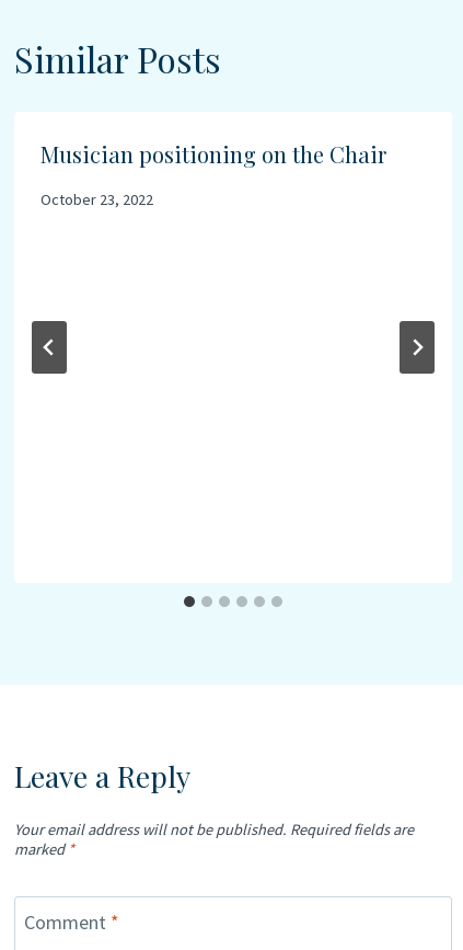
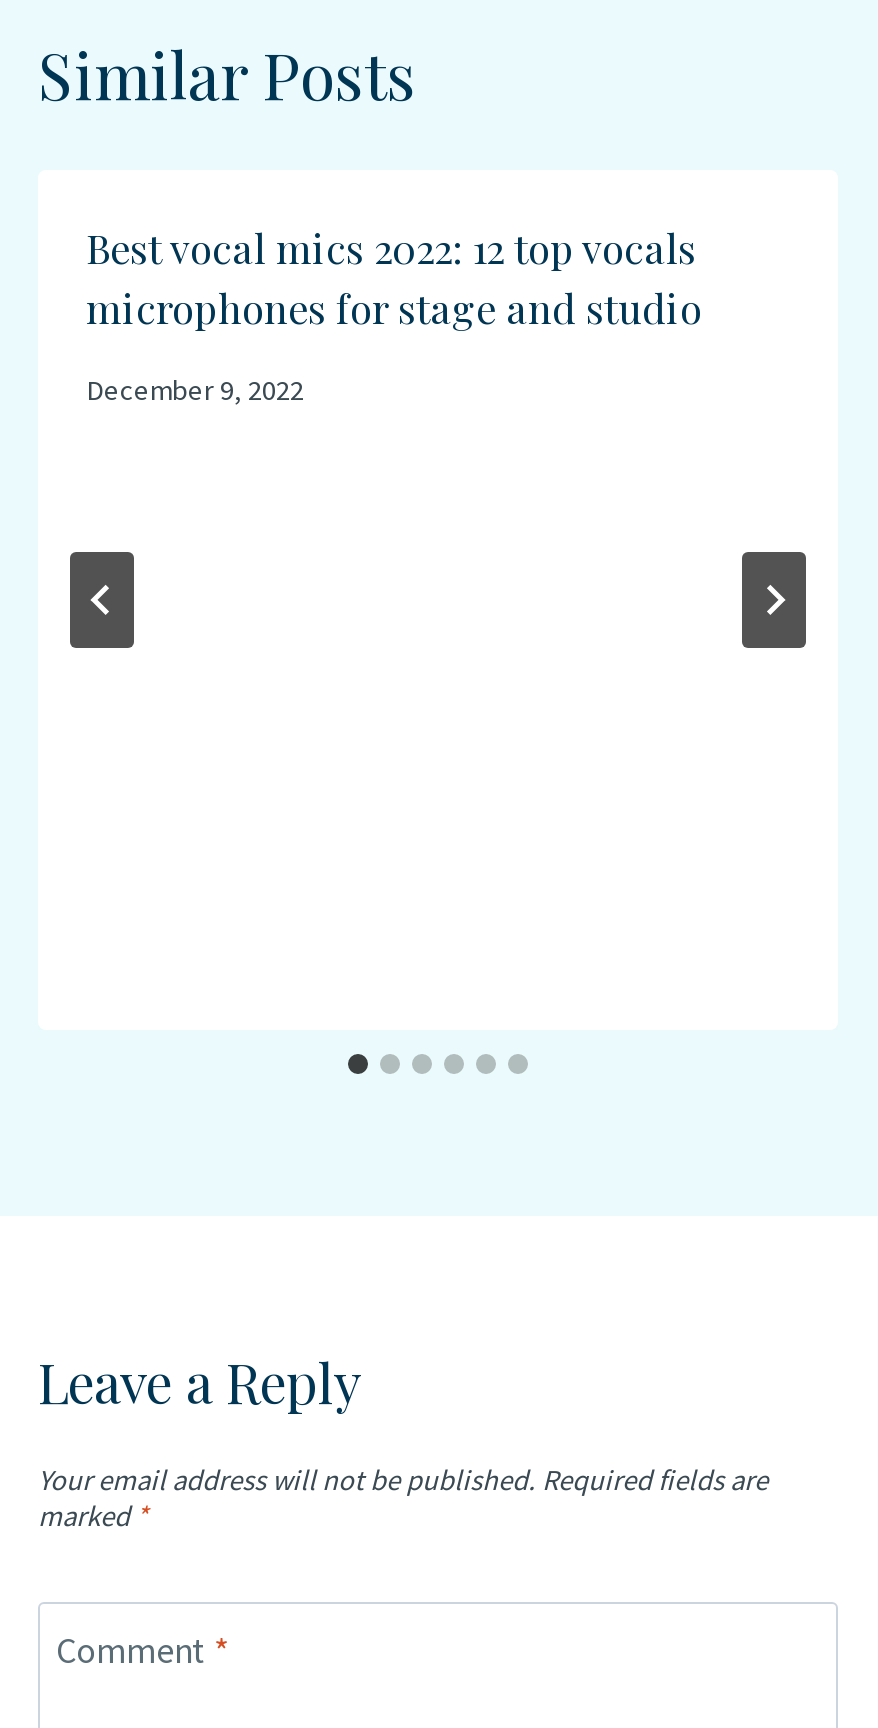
[40,139,386,169] Musician positioning on the Chair -> [86,221,702,335] Best vocal mics 2022: 12 top vocals | microphones for stage and studio
[40,189,153,209] October 23, 2022 -> [86,372,304,408] December 9, 2022

